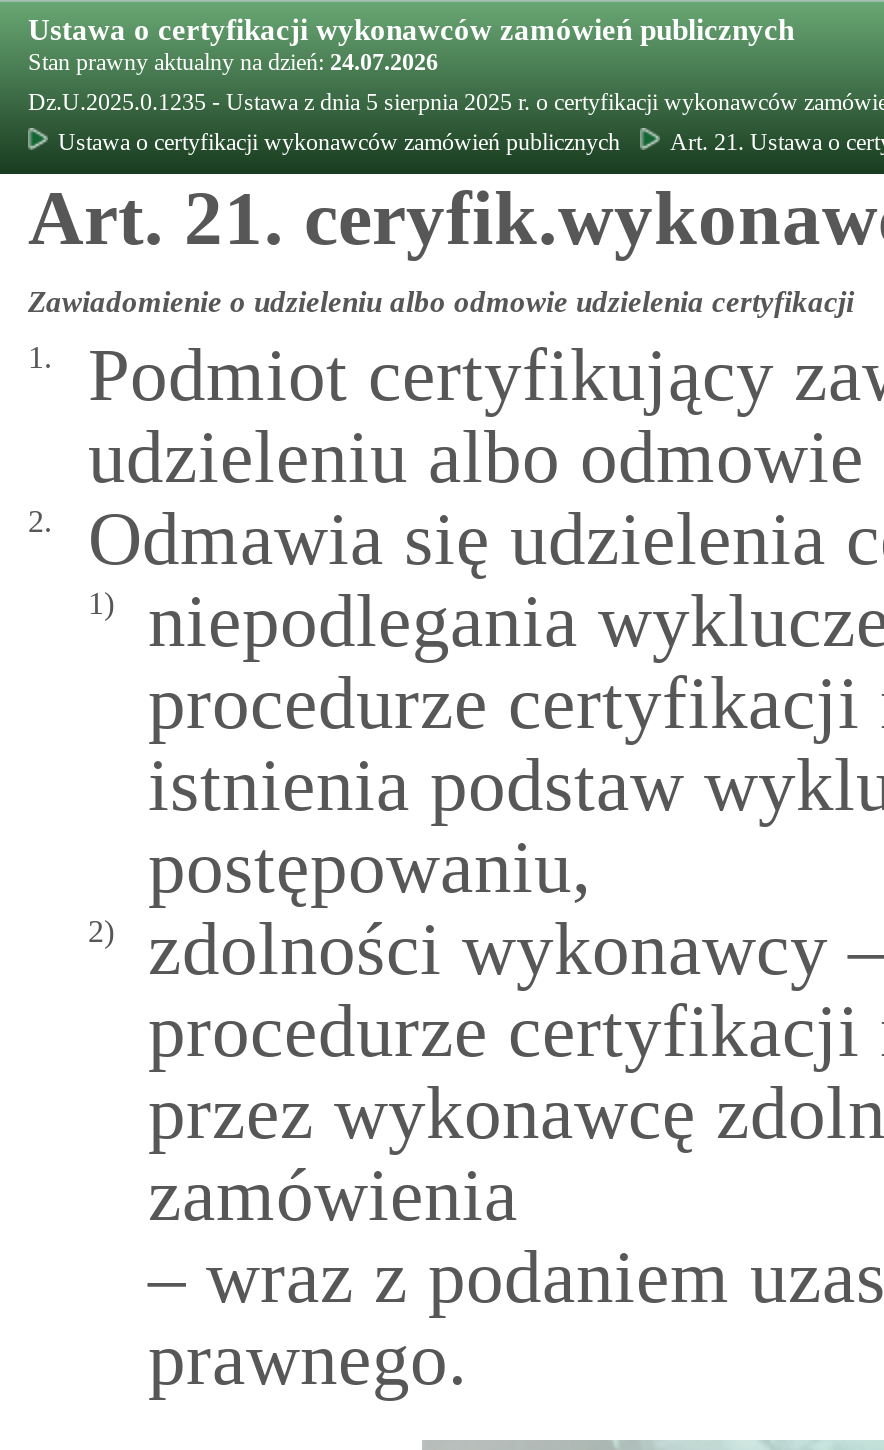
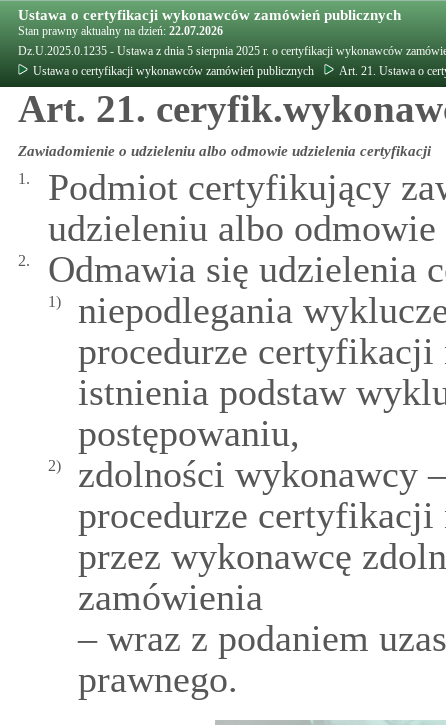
[28,48,438,76] Stan prawny aktualny na dzień: 24.07.2026 -> [18,24,223,38] Stan prawny aktualny na dzień: 22.07.2026

